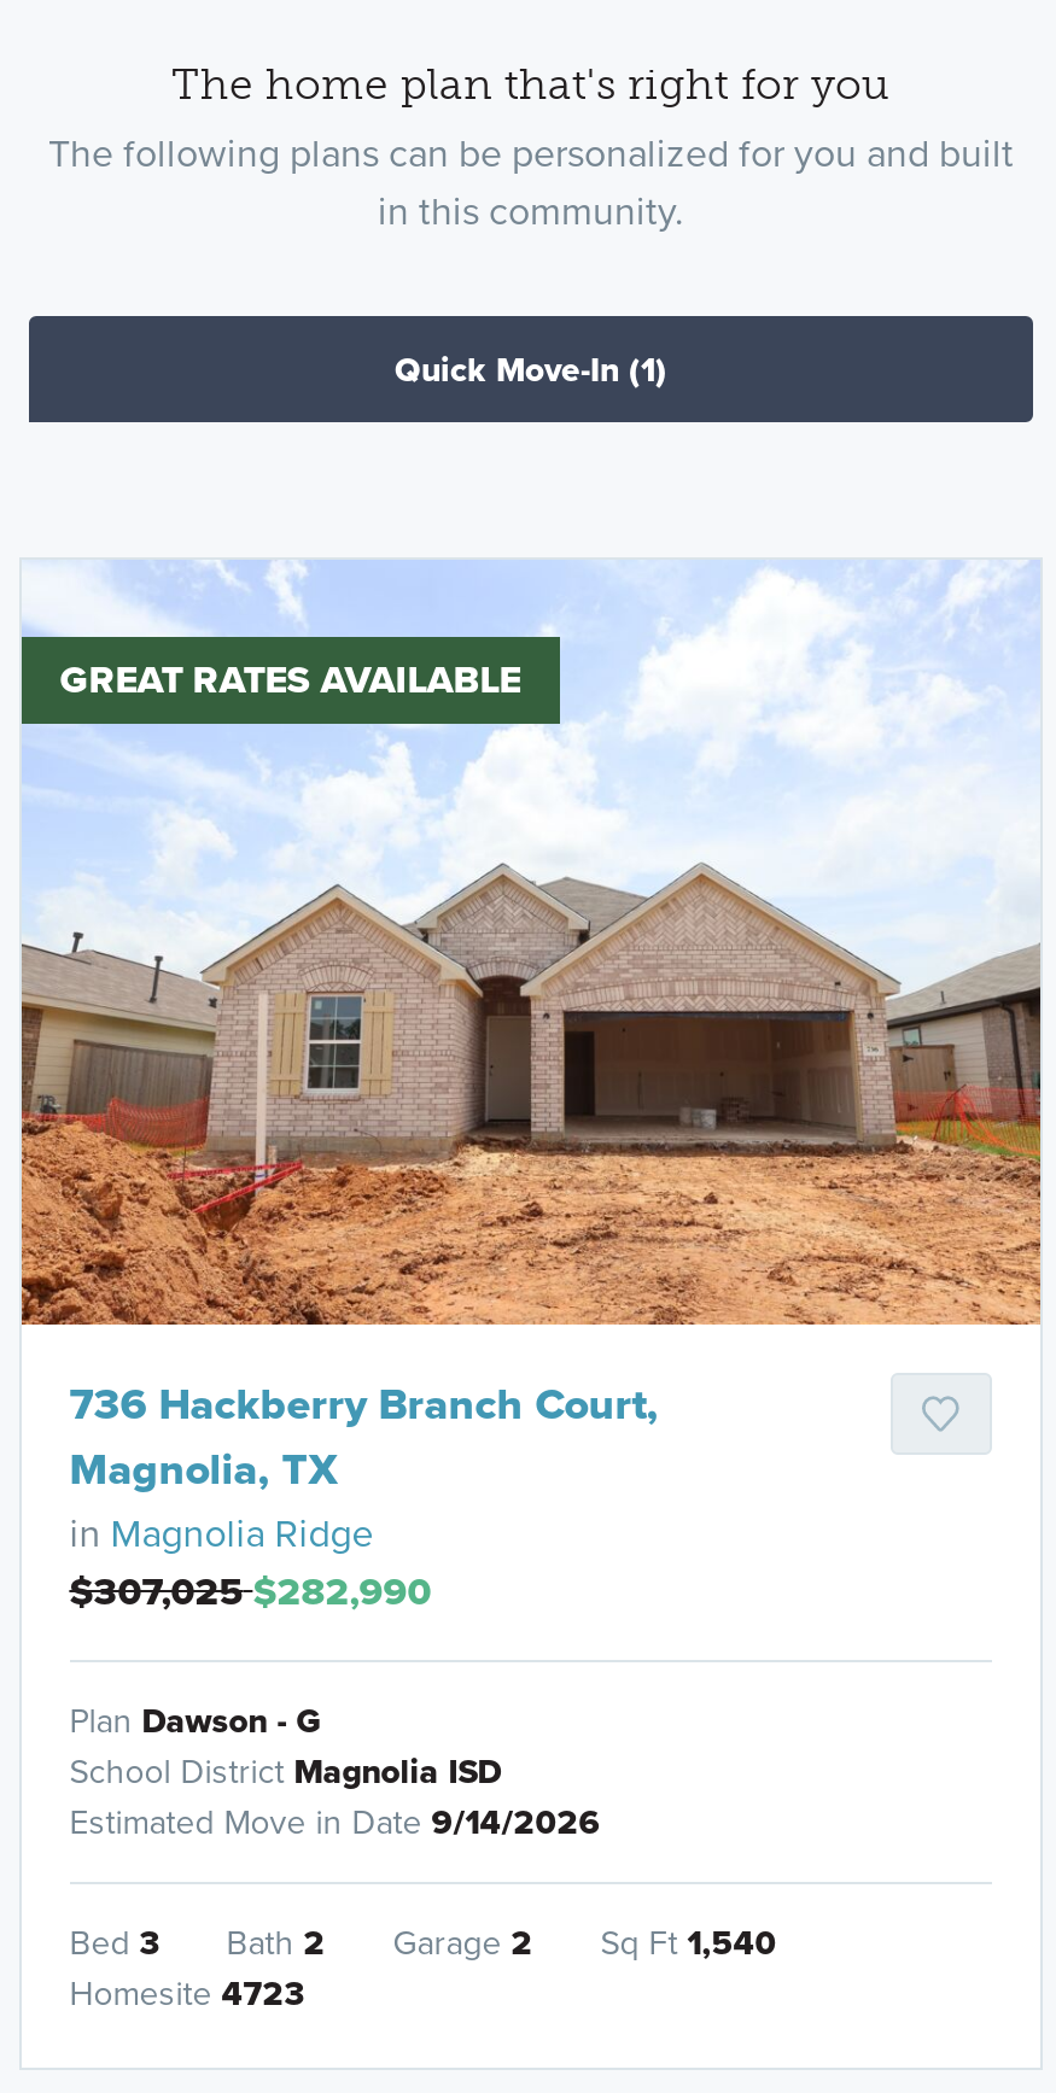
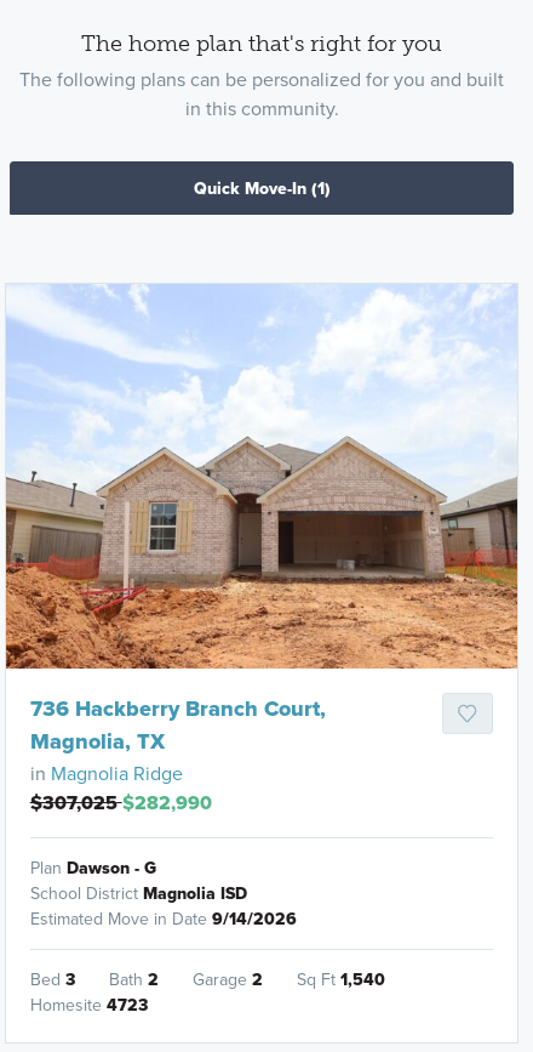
[60,652,521,708] GREAT RATES AVAILABLE -> none

